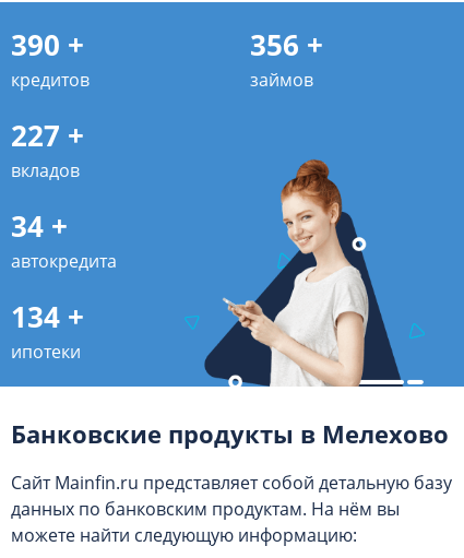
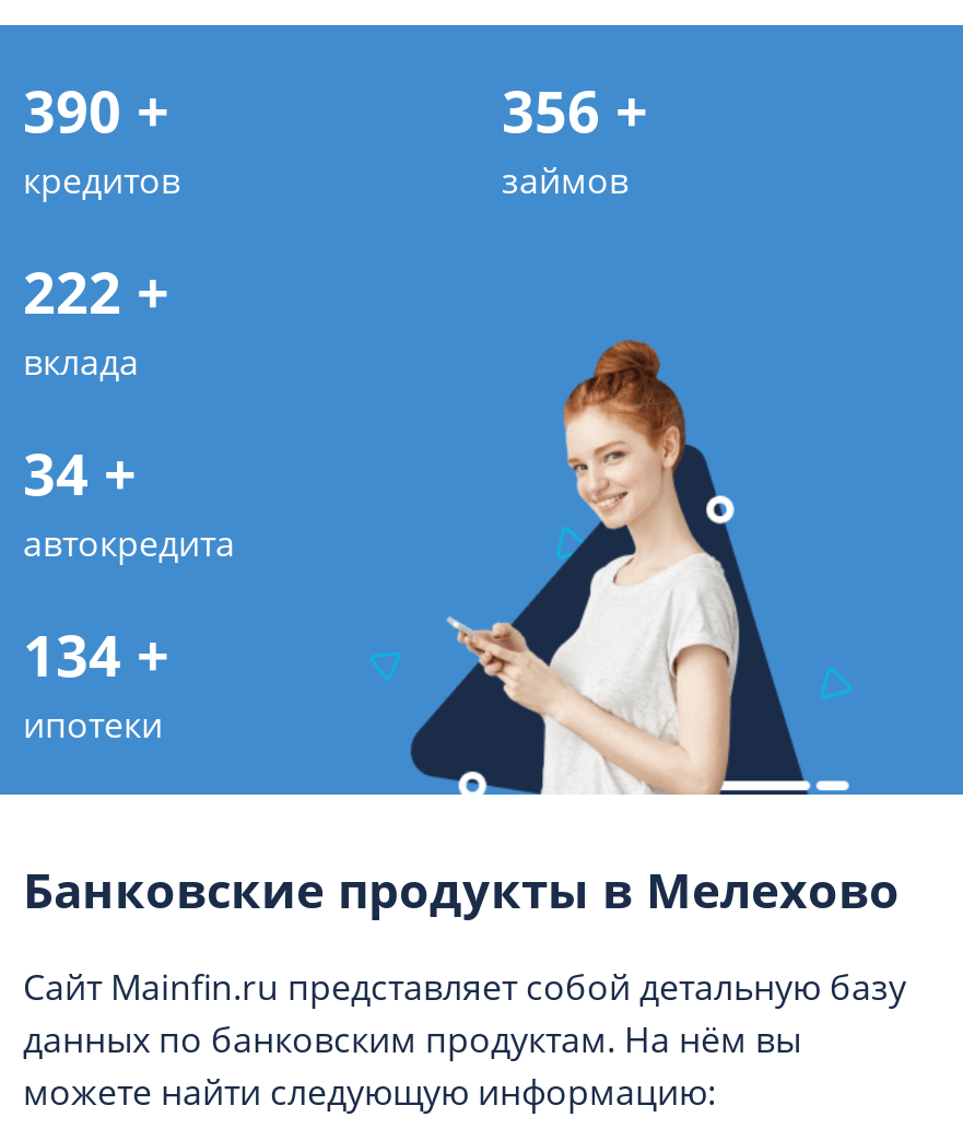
[11,116,84,182] 227 + | вкладов -> [23,252,169,386] 222 + | вклада

